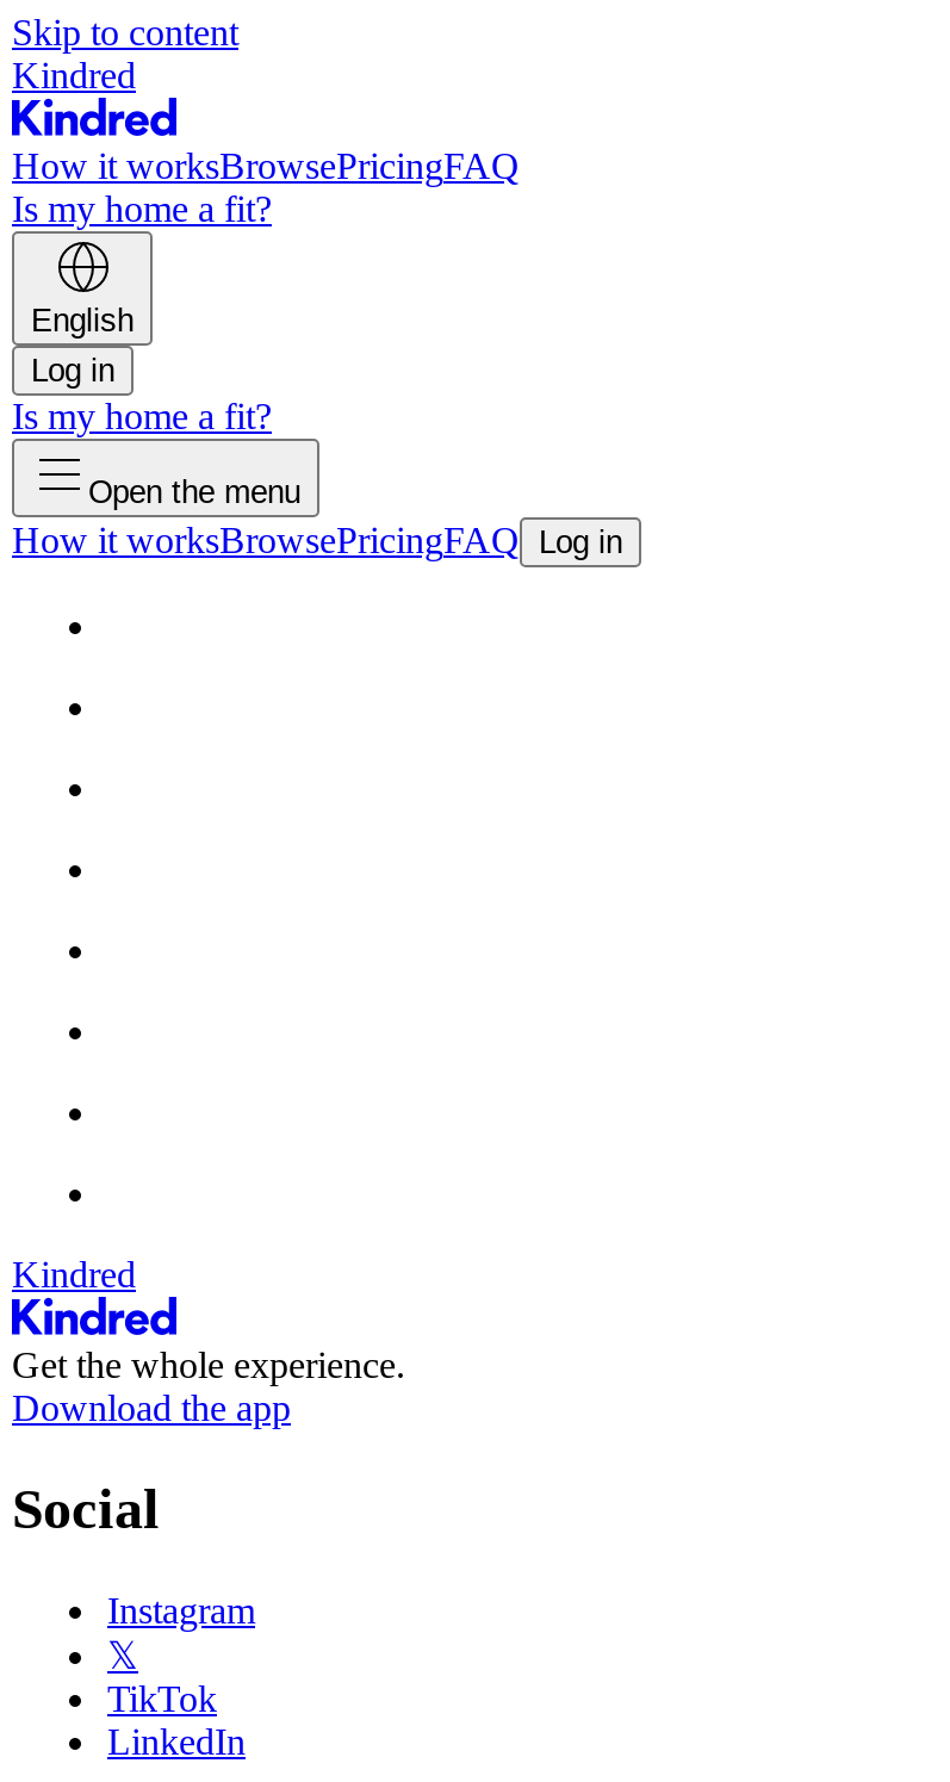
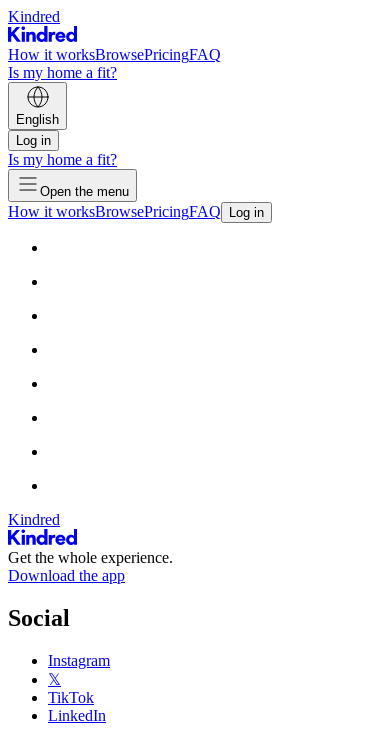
[12,12,238,52] Skip to content -> none

